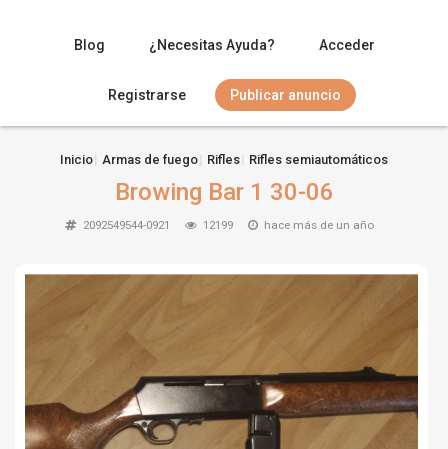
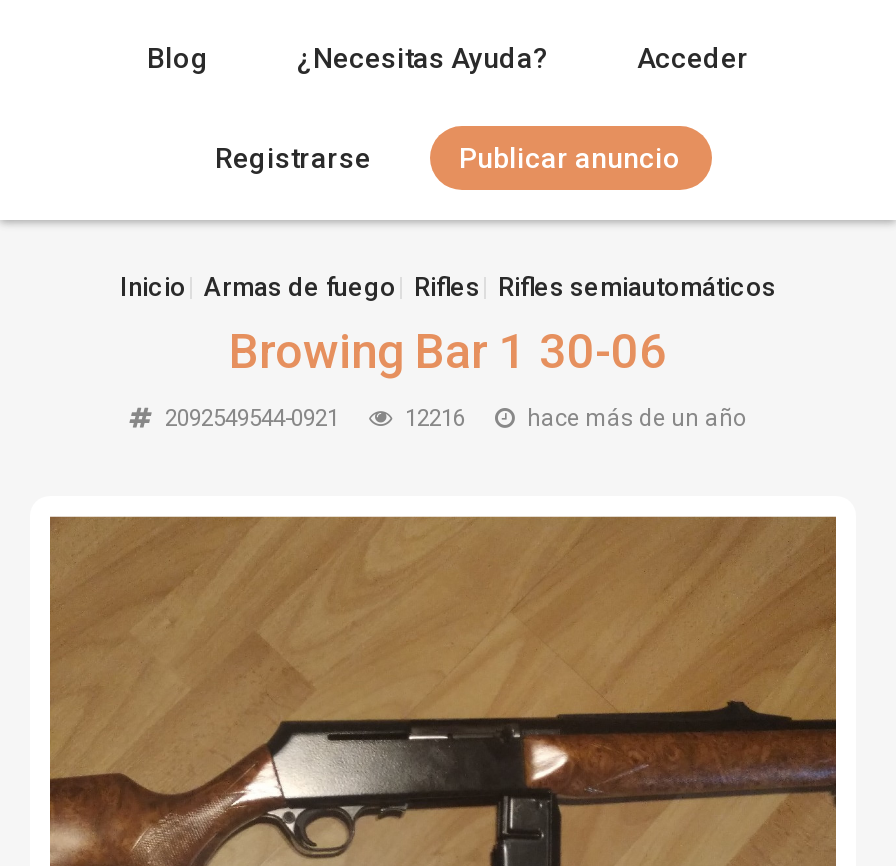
[202,218,232,232] 12199 -> [405,404,465,432] 12216

